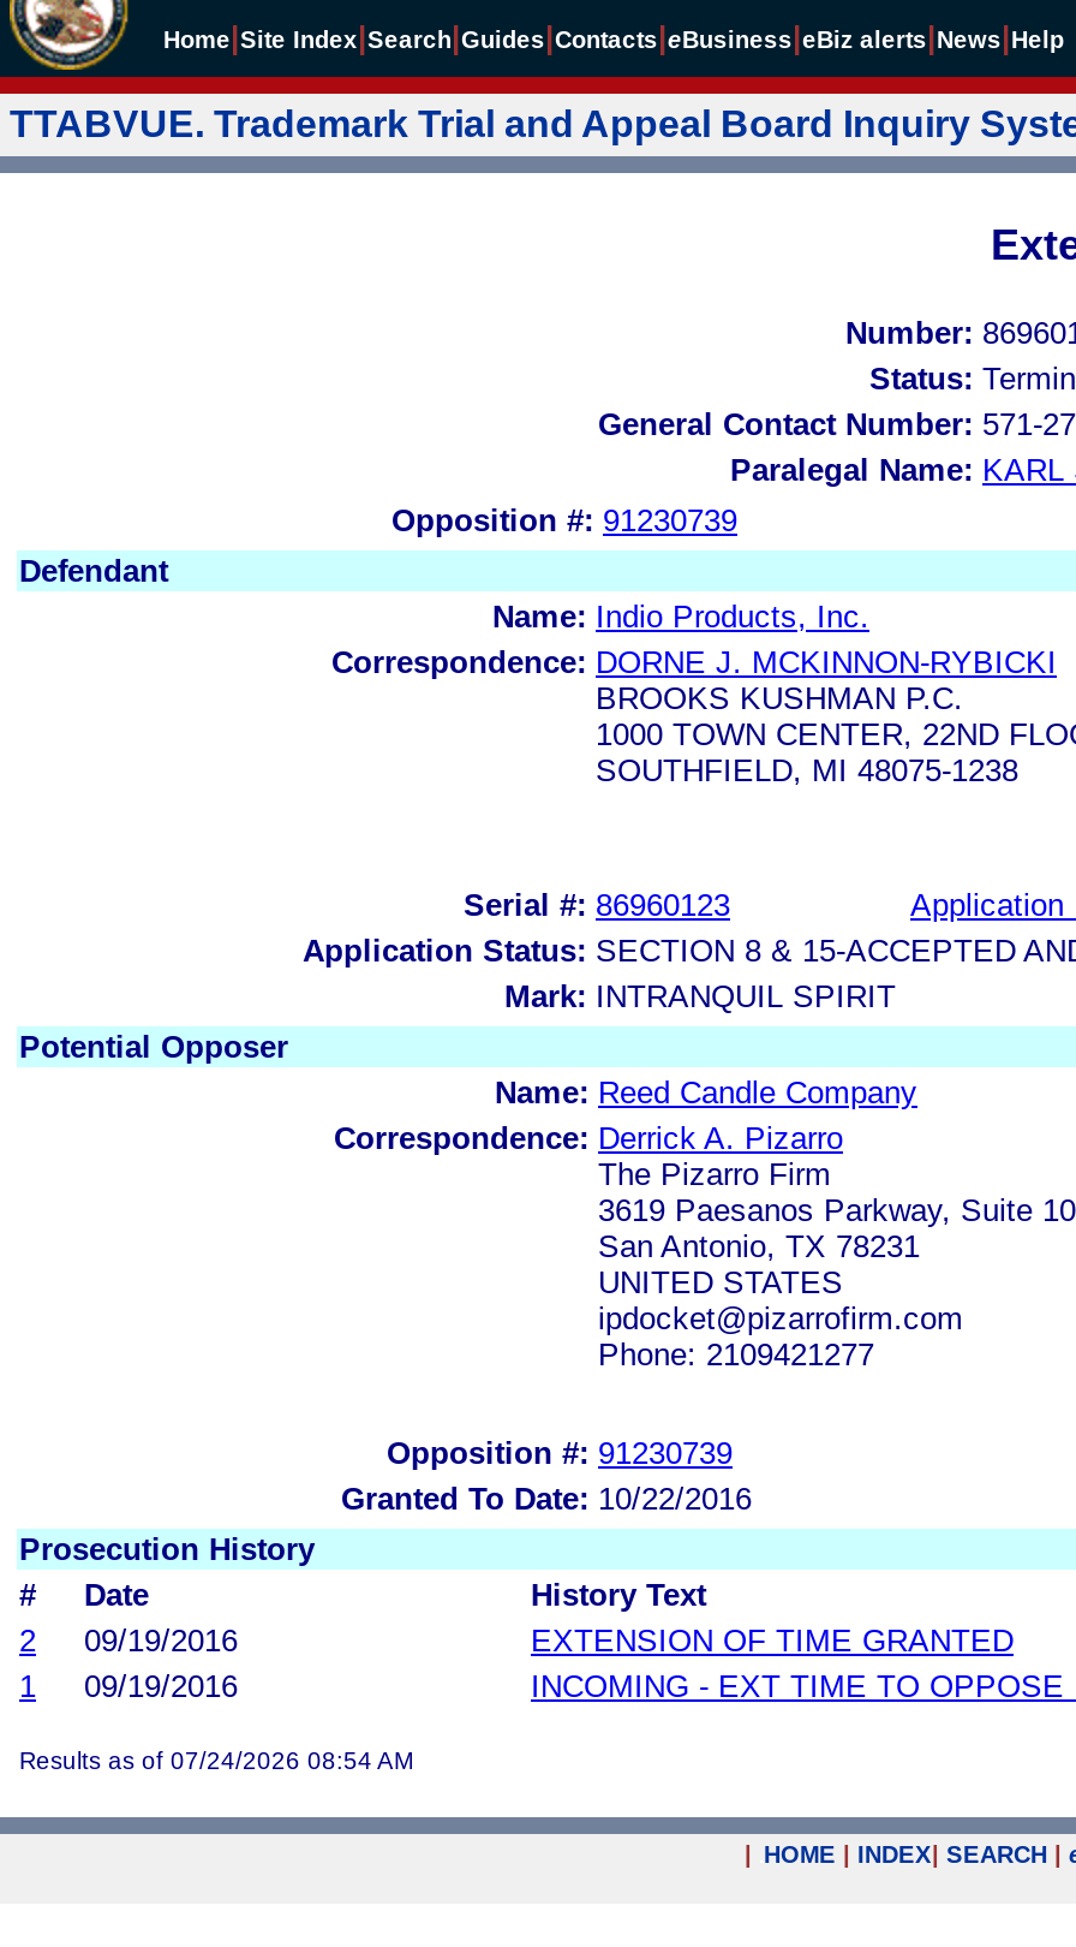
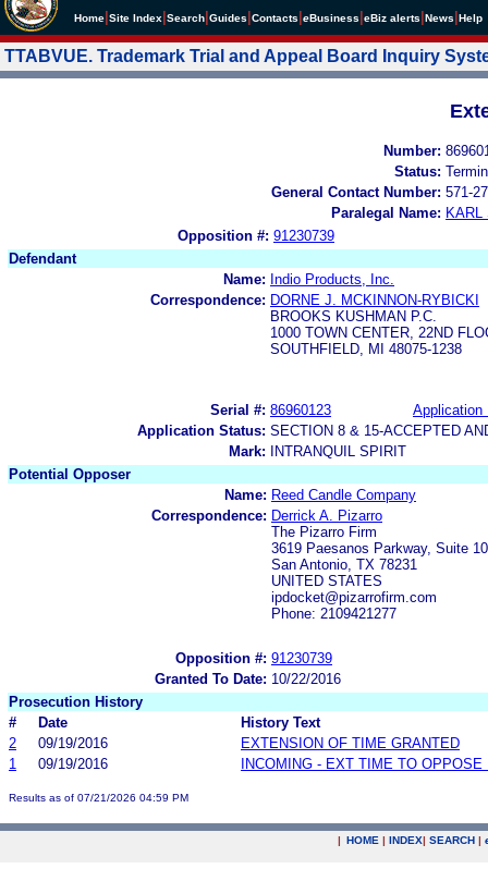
[19,1747,413,1774] Results as of 07/24/2026 08:54 AM -> [9,792,188,804] Results as of 07/21/2026 04:59 PM

